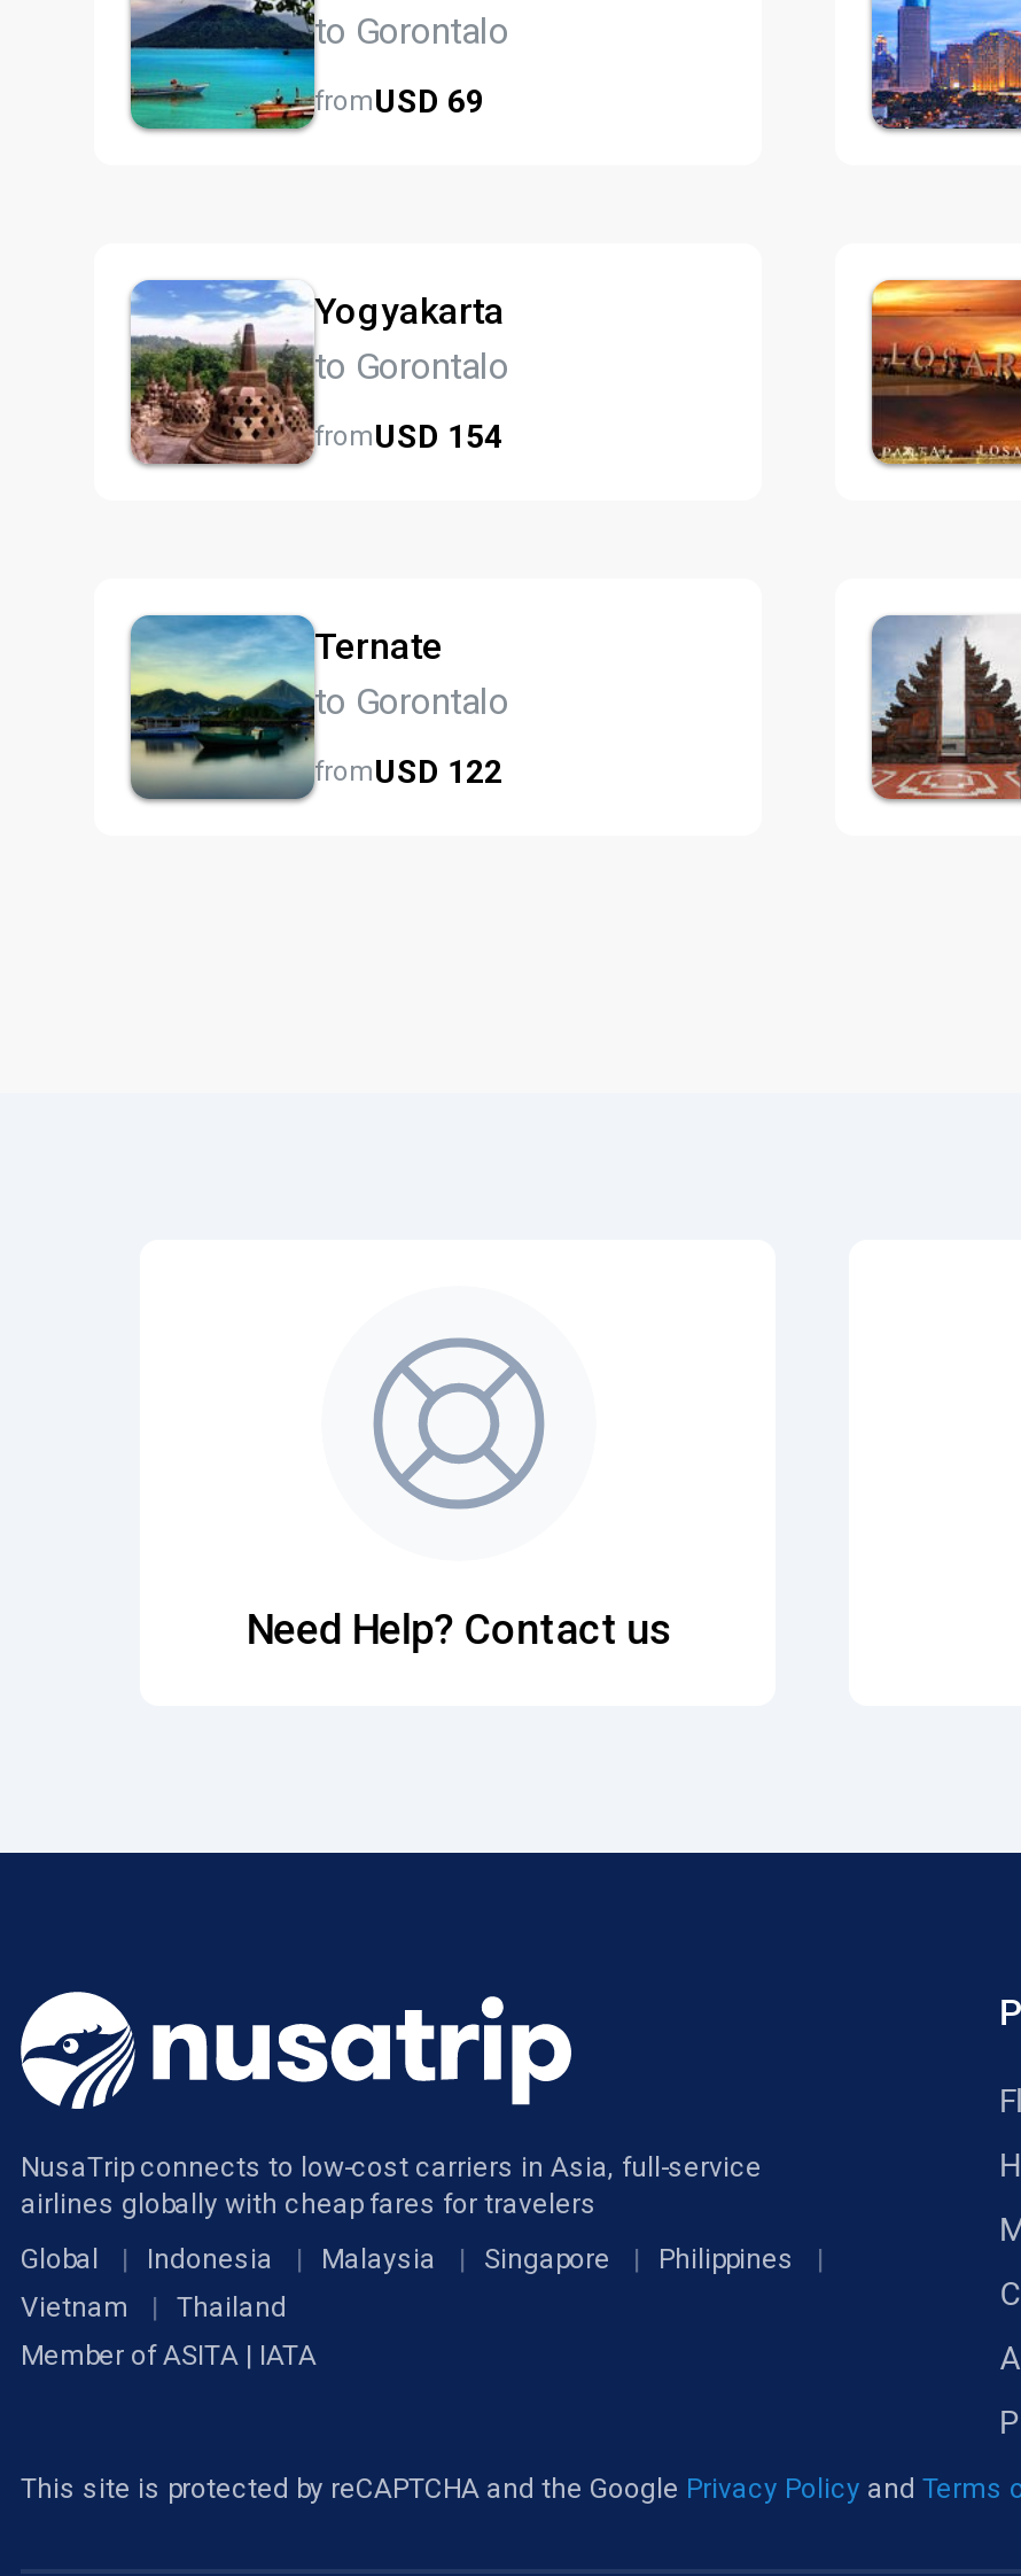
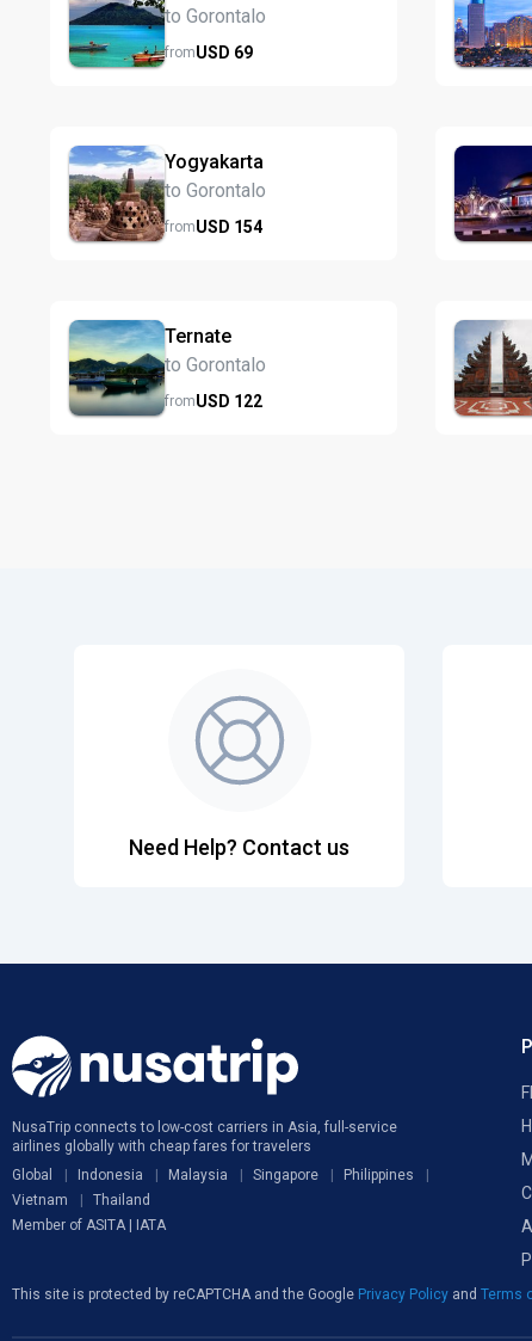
[870,278,1014,466] [image] -> [453,144,528,242] [image]

